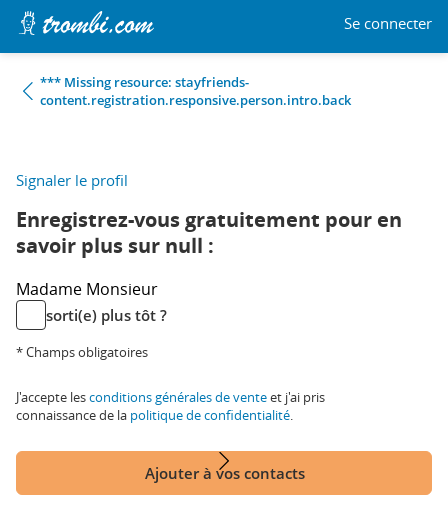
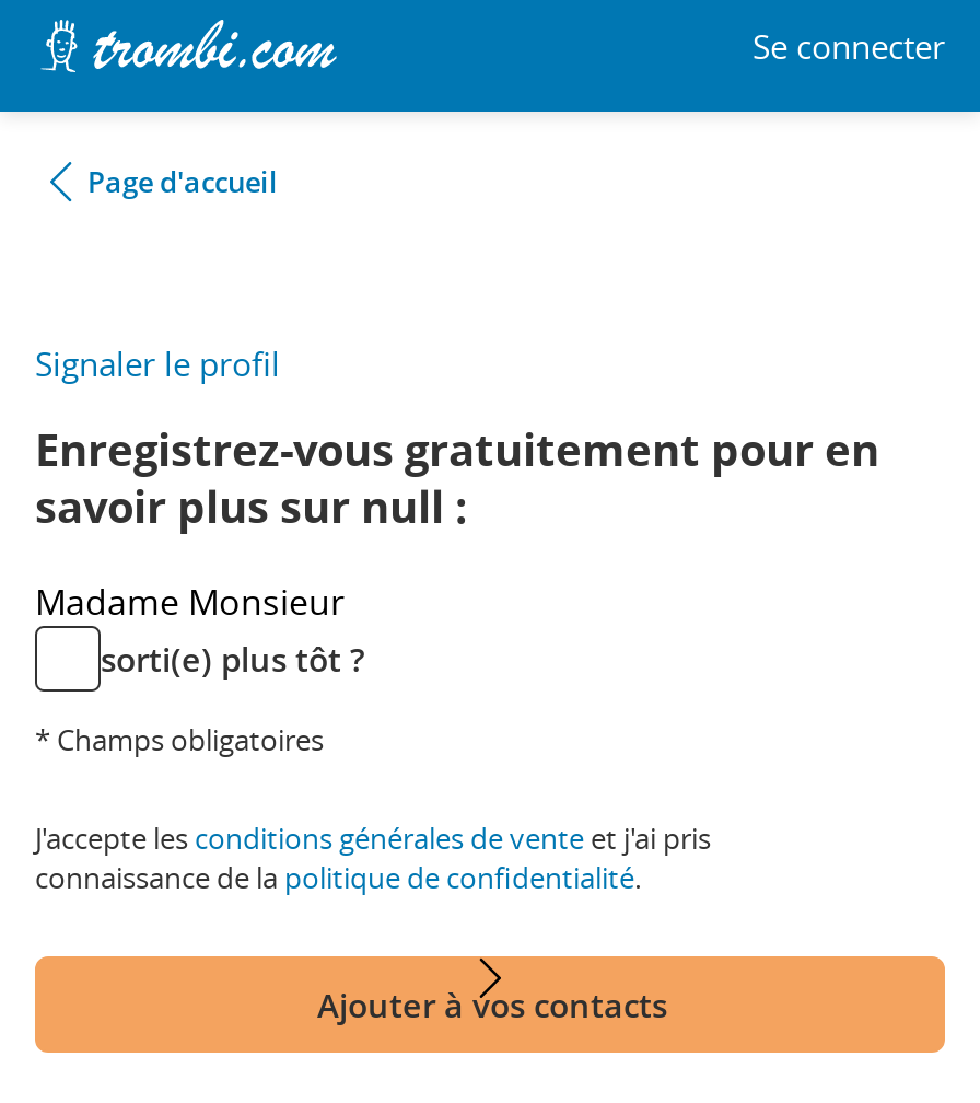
[40,73,351,109] *** Missing resource: stayfriends- | content.registration.responsive.person.intro.back -> [87,162,278,201] Page d'accueil

